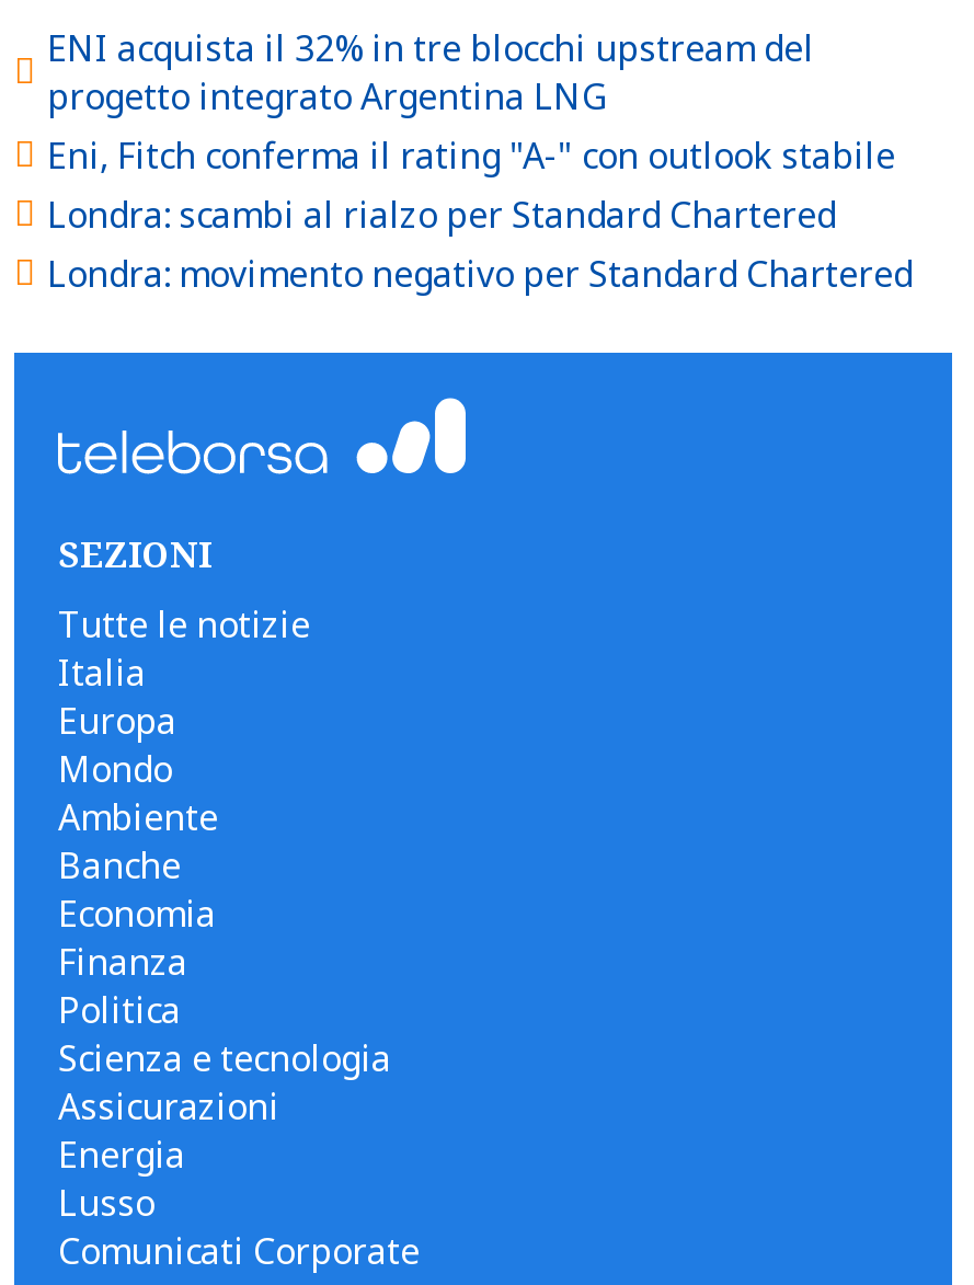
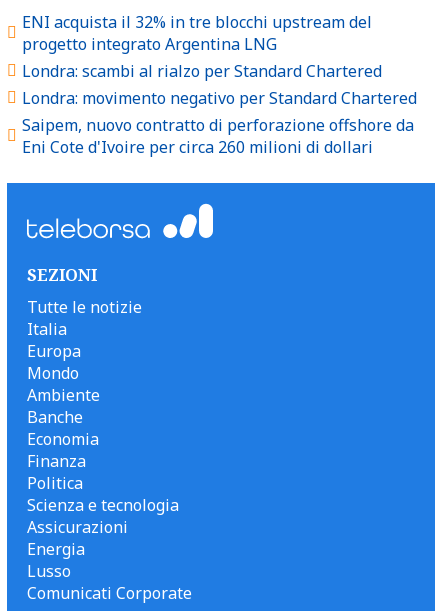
[47,130,895,179] Eni, Fitch conferma il rating "A-" con outlook stabile -> none
moved [47,190,913,297] -> [22,59,417,108]: Londra: scambi al rialzo per Standard Chartered | Londra: movimento negativo per Standard Chartered
none -> [22,113,414,157] Saipem, nuovo contratto di perforazione offshore da | Eni Cote d'Ivoire per circa 260 milioni di dollari

